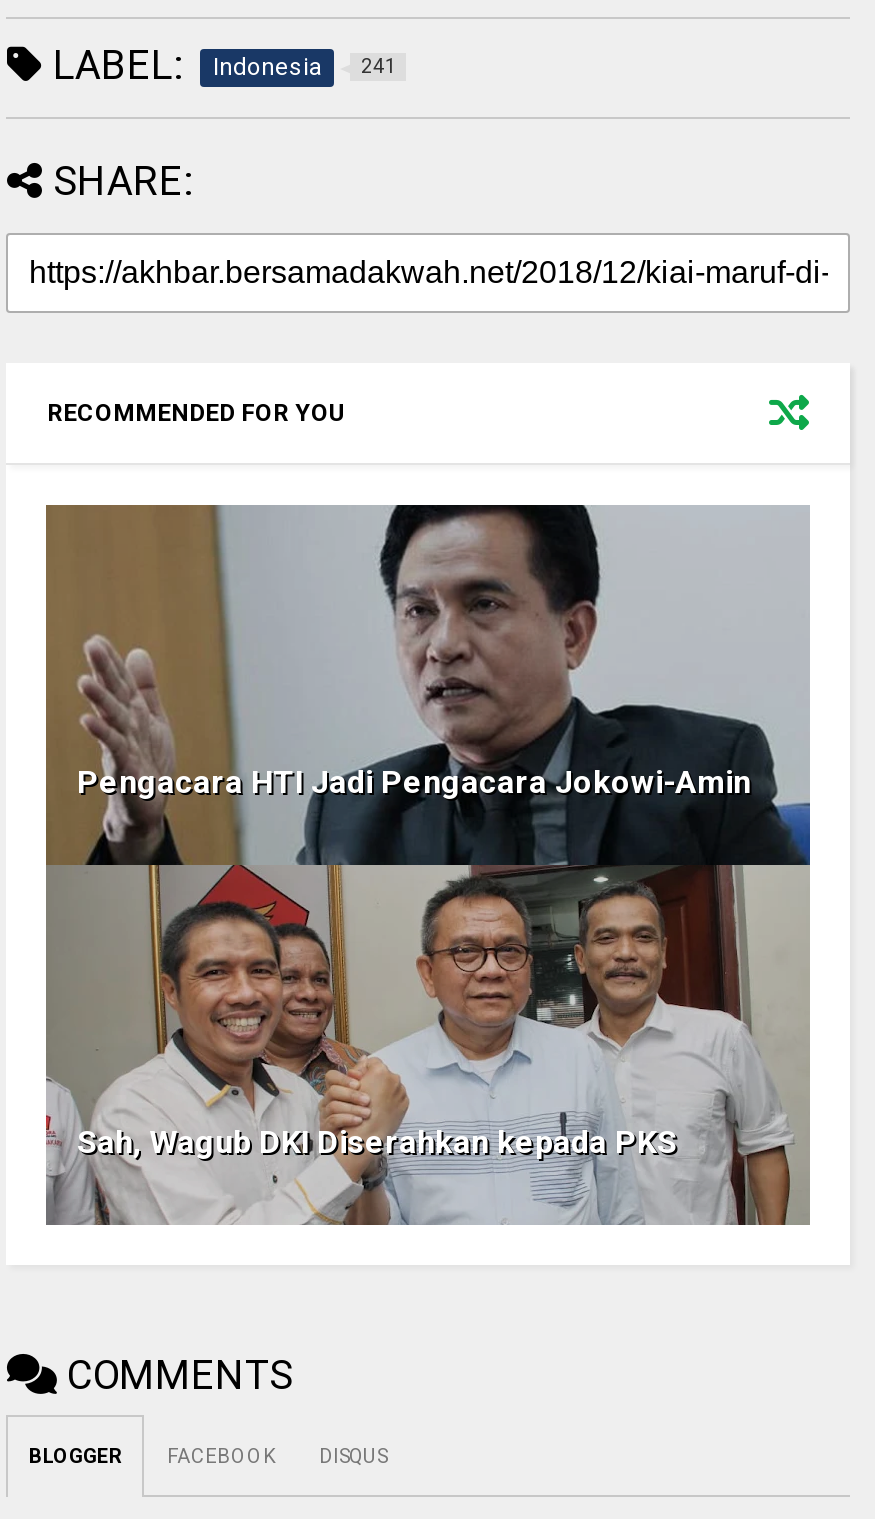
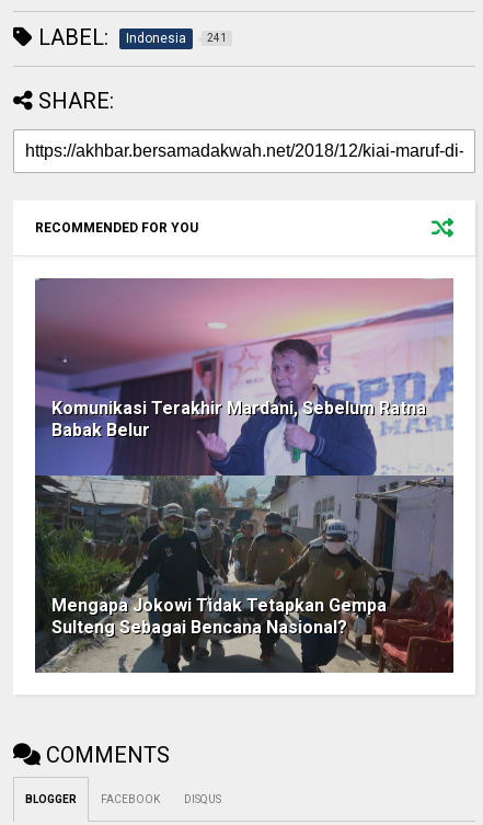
[44,503,810,1225] [image] | Pengacara HTI Jadi Pengacara Jokowi-Amin -> [34,278,453,674] [image] | Komunikasi Terakhir Mardani, Sebelum Ratna | Babak Belur
[77,1122,677,1160] Sah, Wagub DKI Diserahkan kepada PKS -> [52,594,387,637] Mengapa Jokowi Tidak Tetapkan Gempa | Sulteng Sebagai Bencana Nasional?

